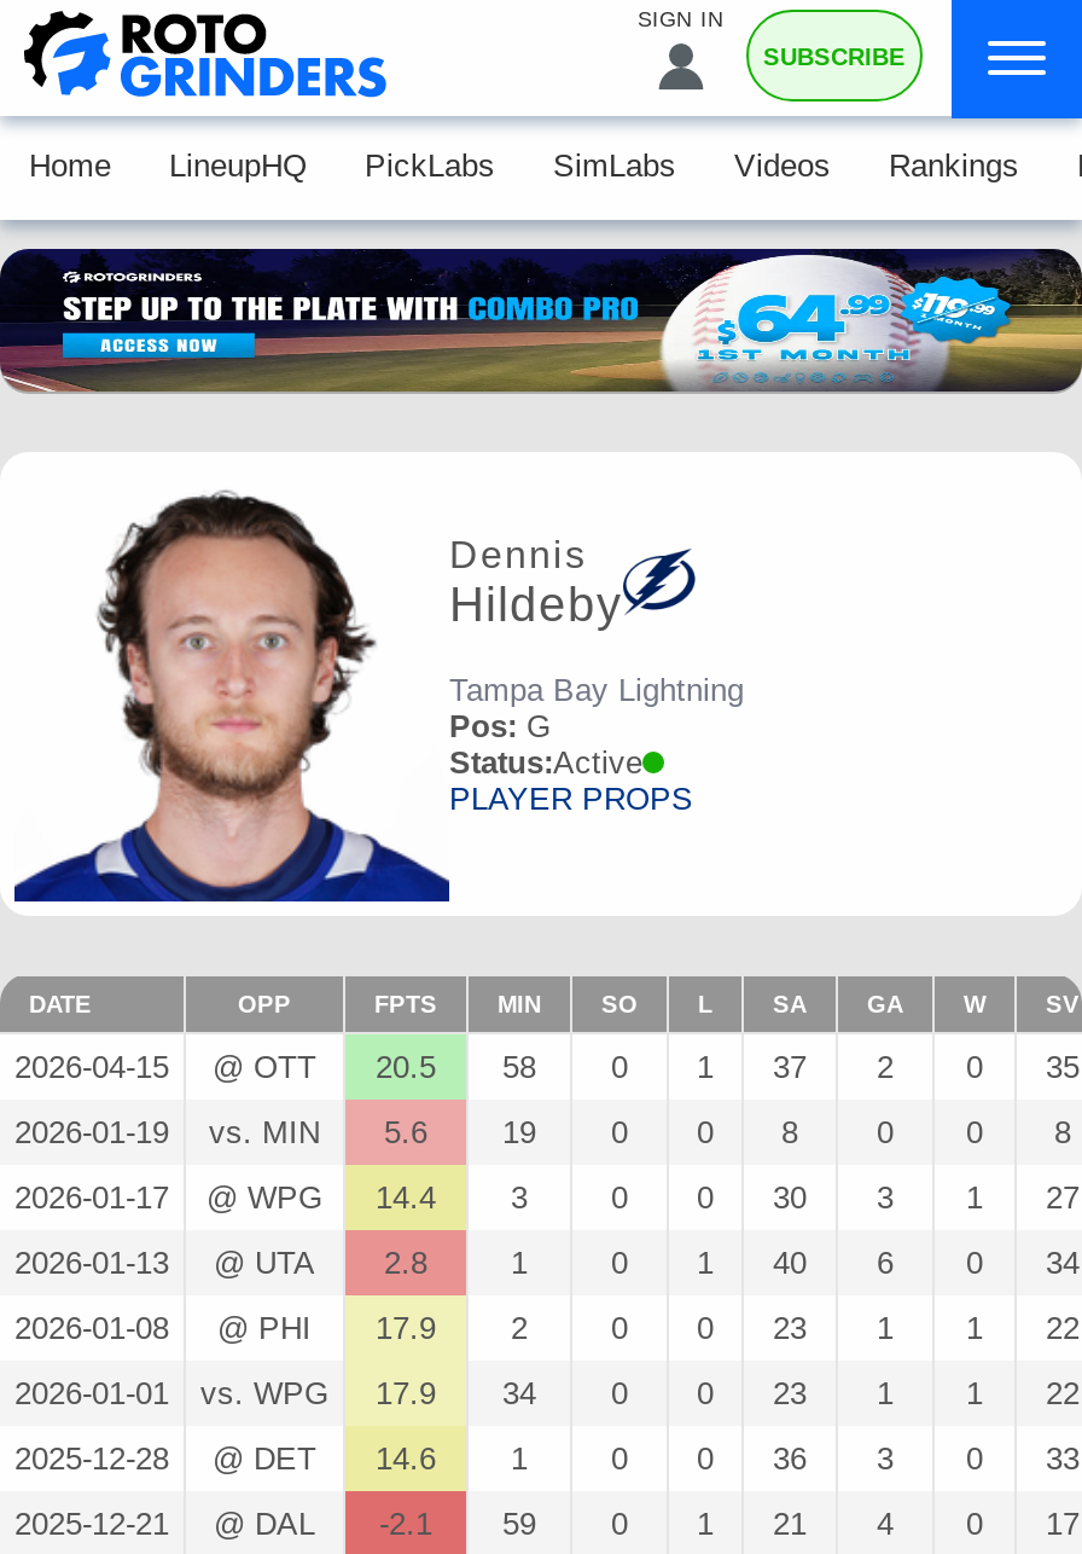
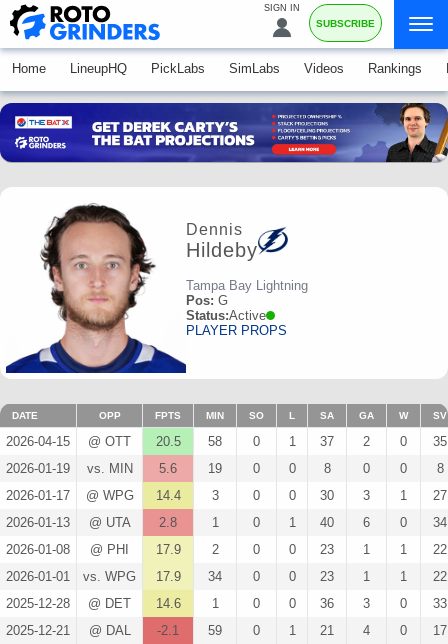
[7,247,1075,394] [image] -> [3,102,445,163] [image]

